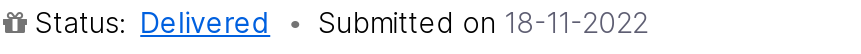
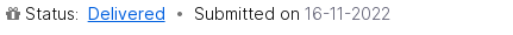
[27,6,648,40] Status: Delivered Submitted on 18-11-2022 -> [20,3,390,23] Status: Delivered Submitted on 16-11-2022

